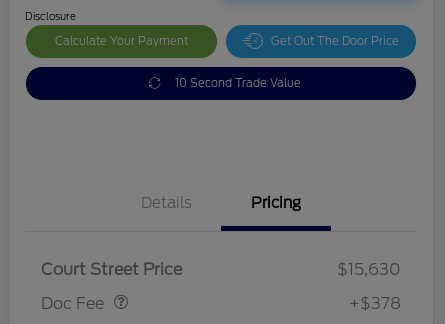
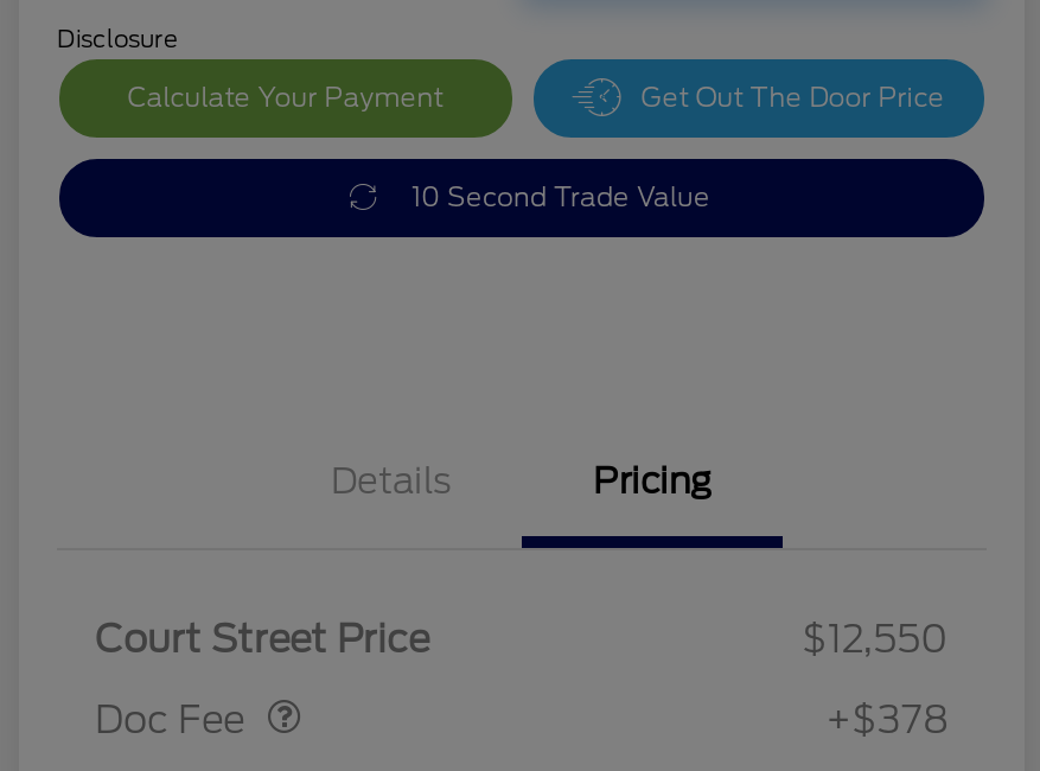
[337,260,401,279] $15,630 -> [802,616,949,661] $12,550

